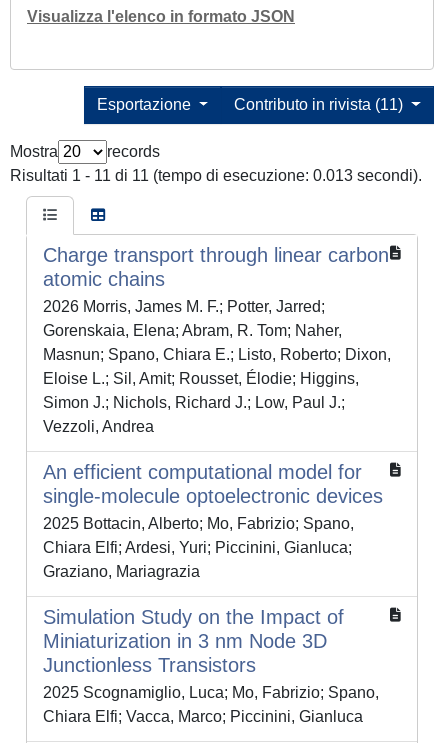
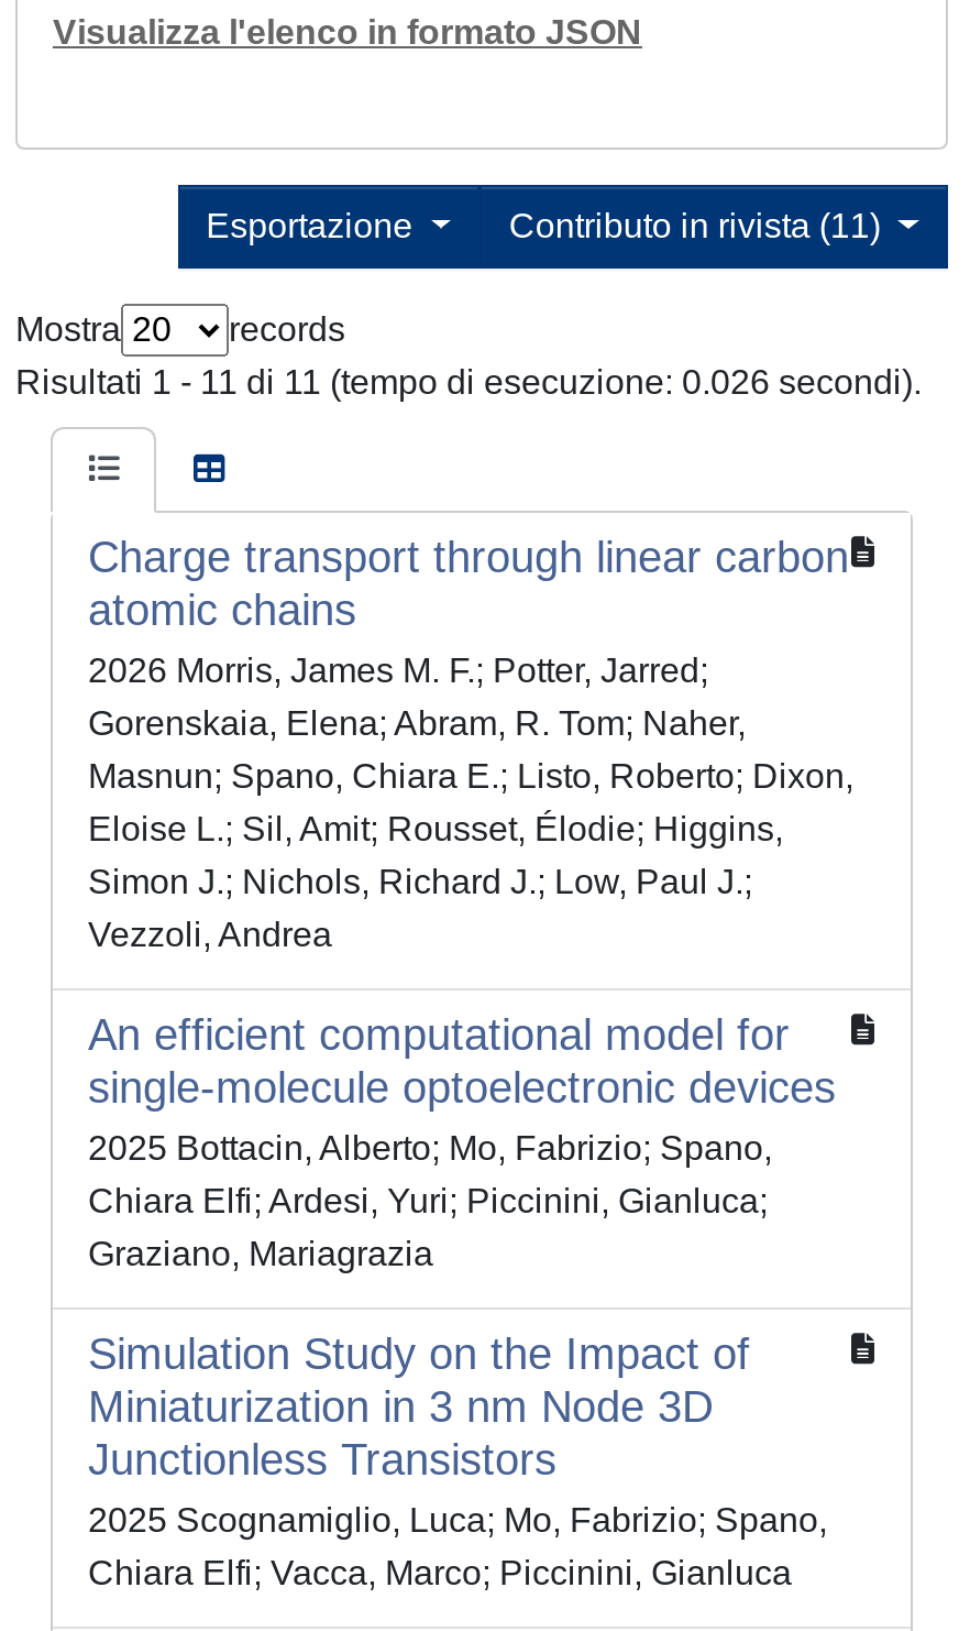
[10,167,422,184] Risultati 1 - 11 di 11 (tempo di esecuzione: 0.013 secondi). -> [15,364,922,401] Risultati 1 - 11 di 11 (tempo di esecuzione: 0.026 secondi).

